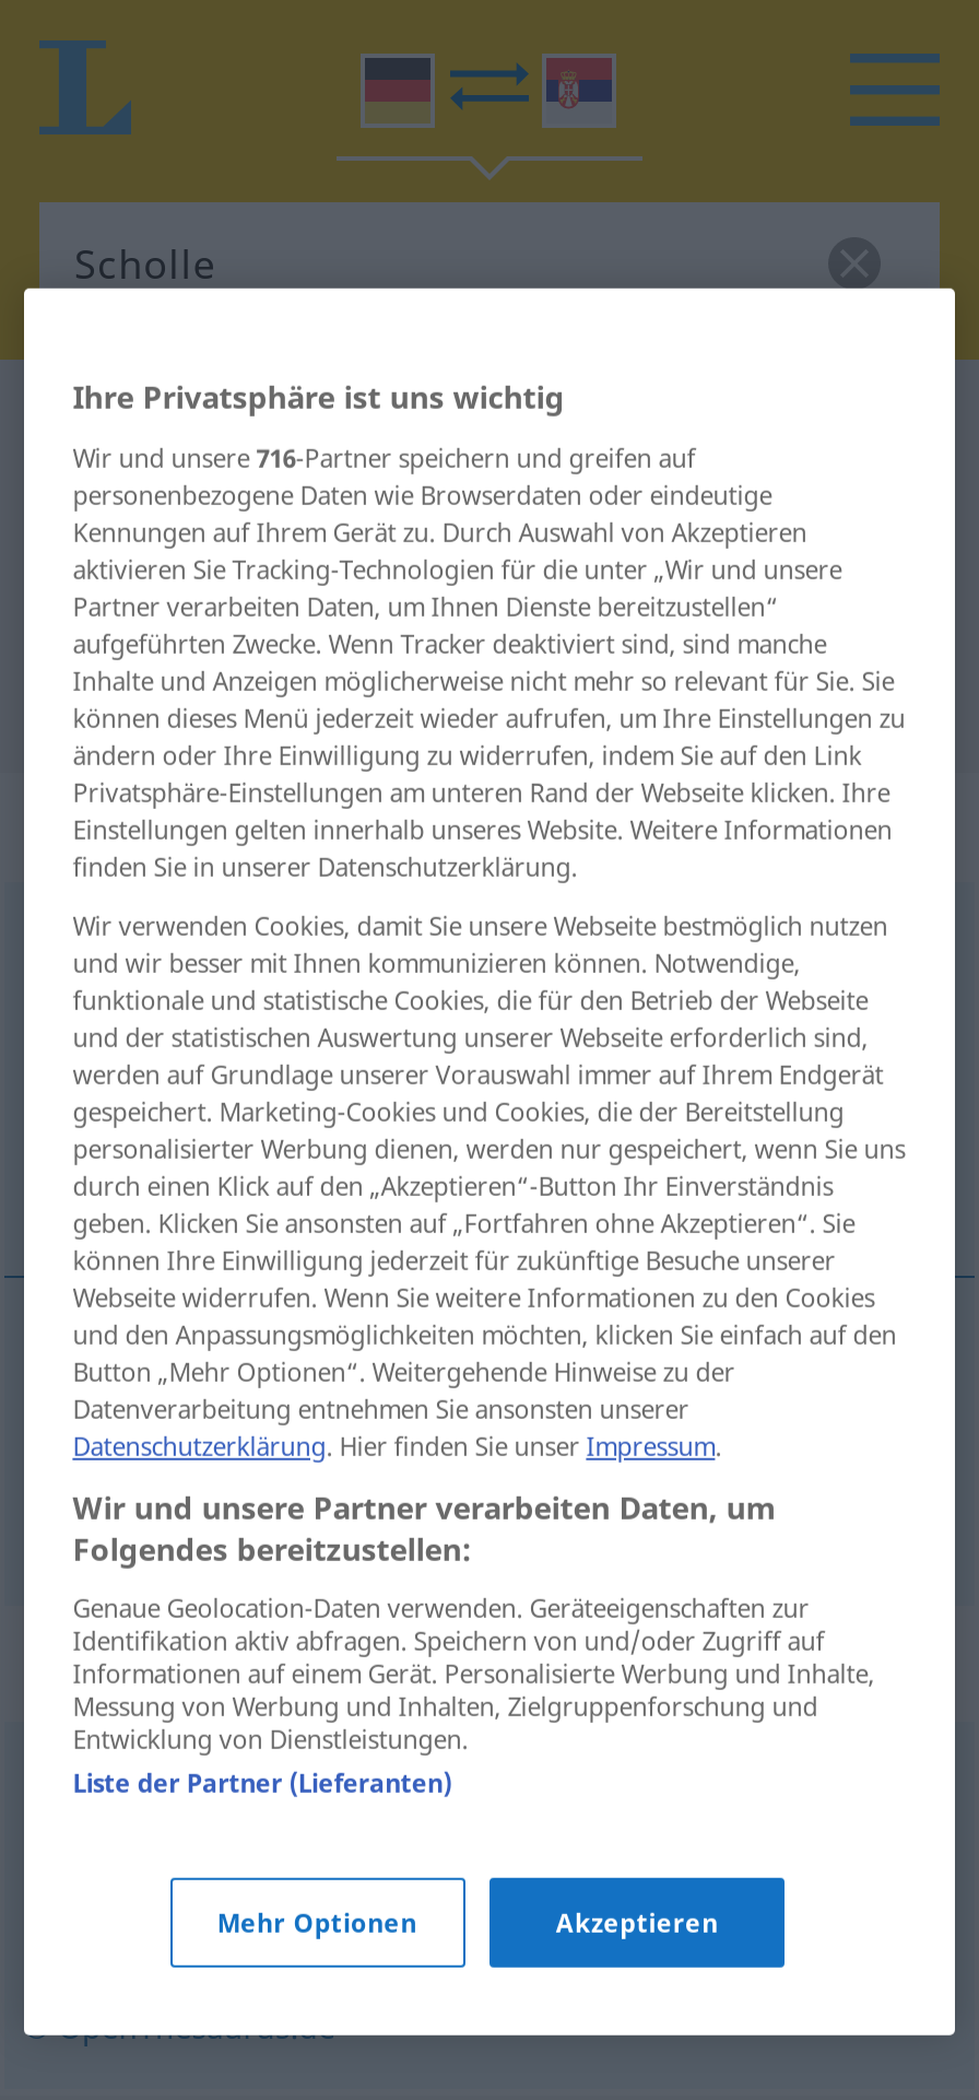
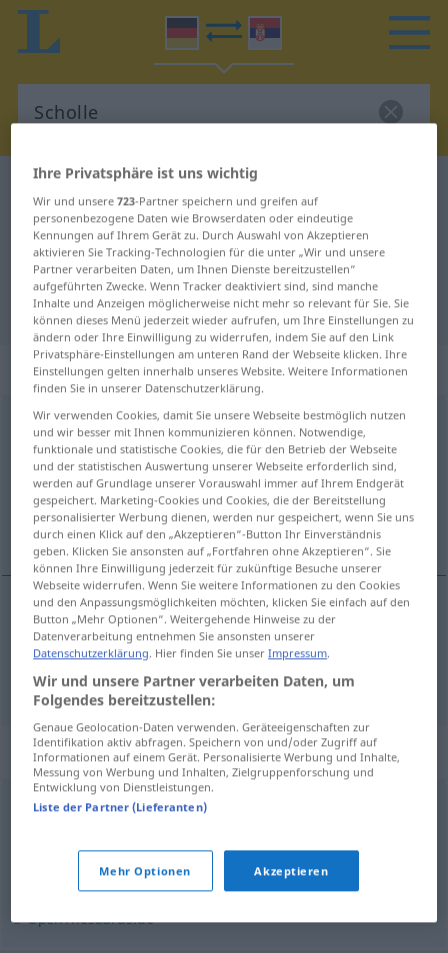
[73,440,695,473] Wir und unsere 716-Partner speichern und greifen auf -> [33,193,318,208] Wir und unsere 723-Partner speichern und greifen auf

